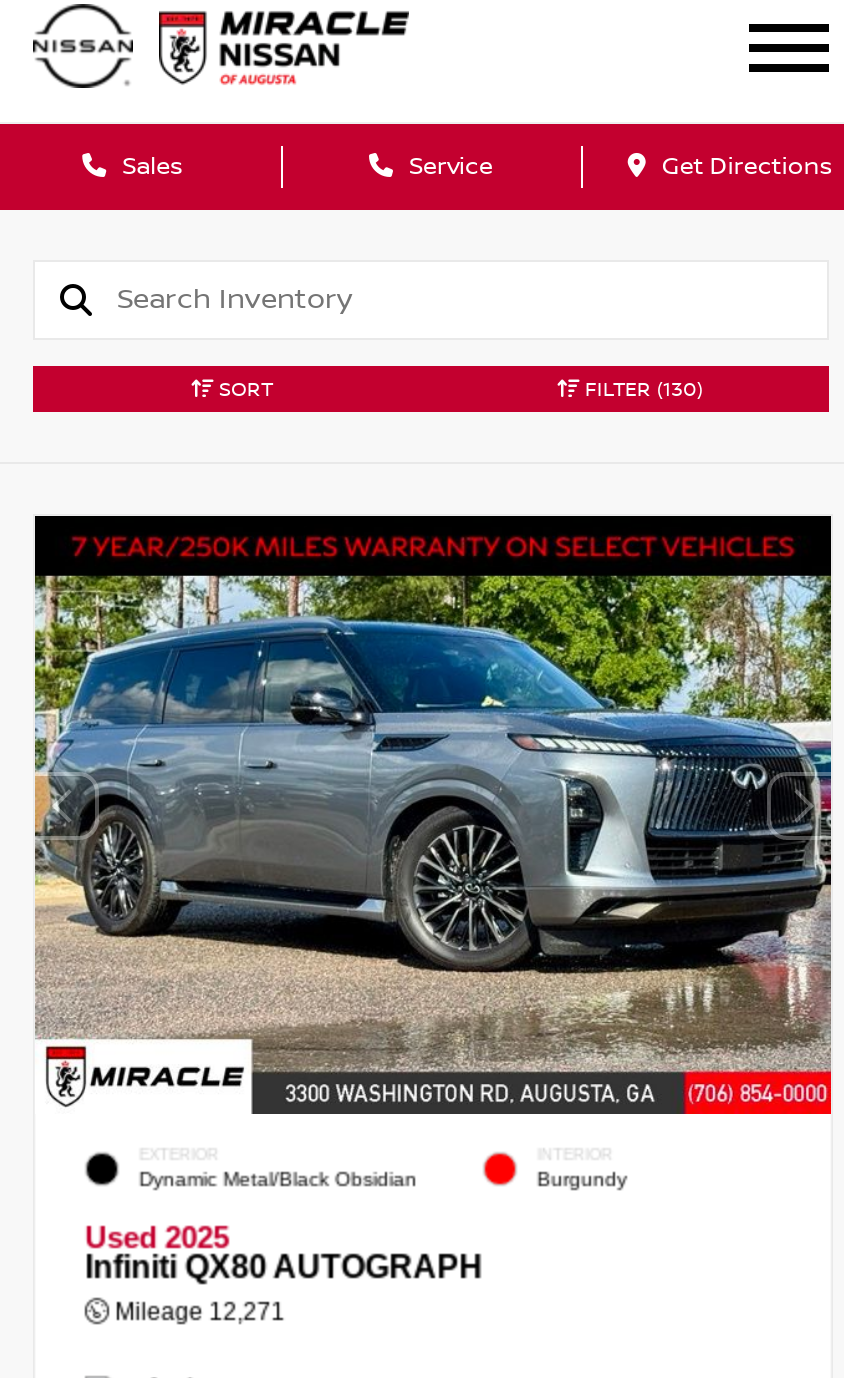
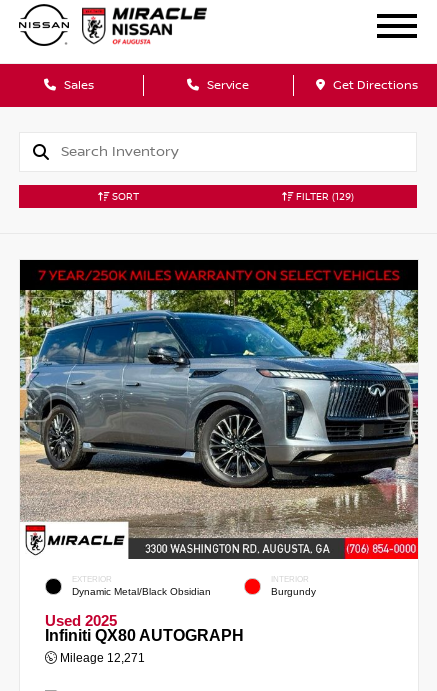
[579,376,703,402] FILTER (130) -> [292,190,353,203] FILTER (129)

